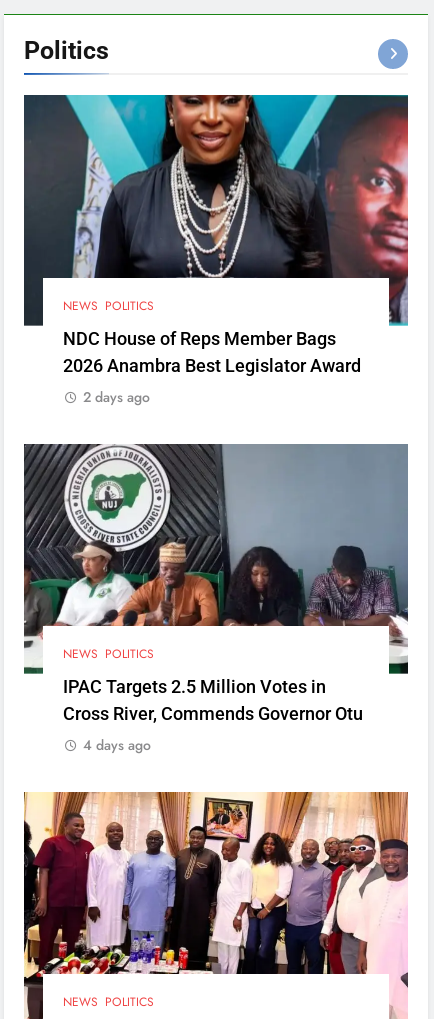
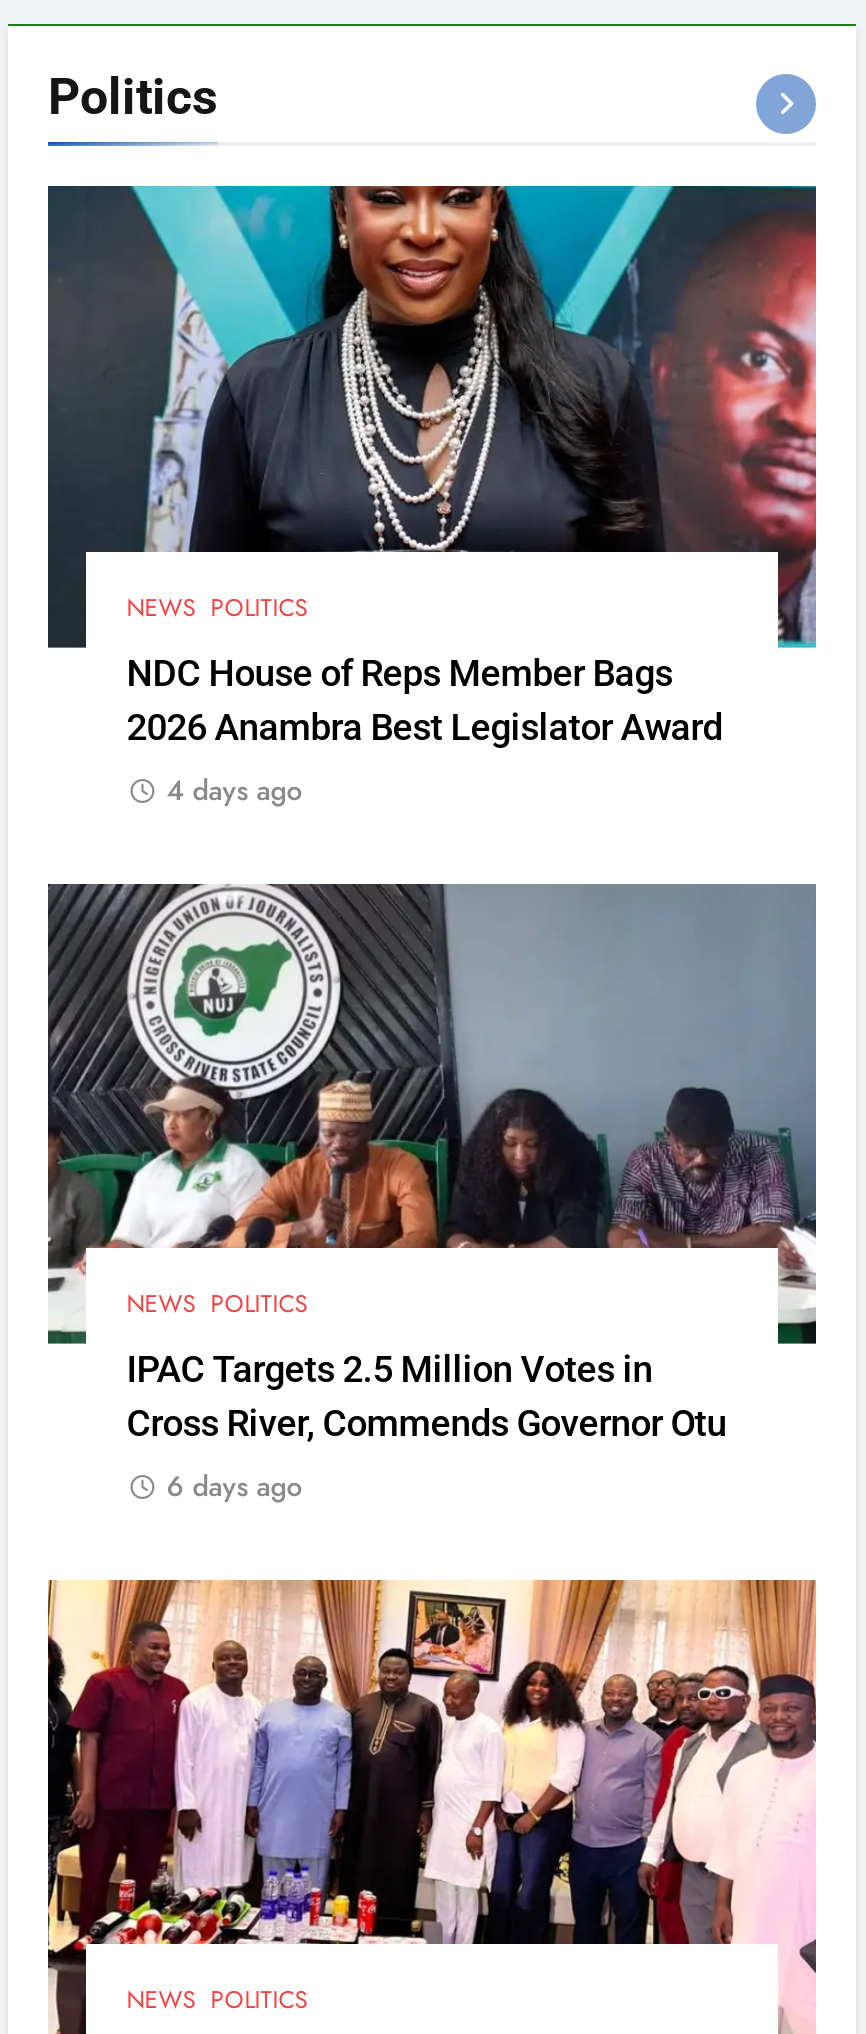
[83,386,150,406] 2 days ago -> [166,769,302,809] 4 days ago
[83,735,151,755] 4 days ago -> [166,1466,302,1506] 6 days ago

